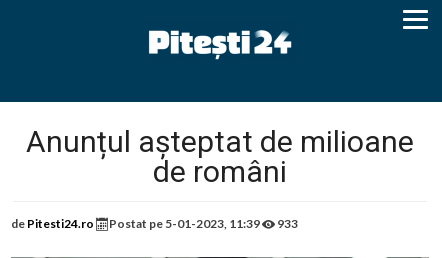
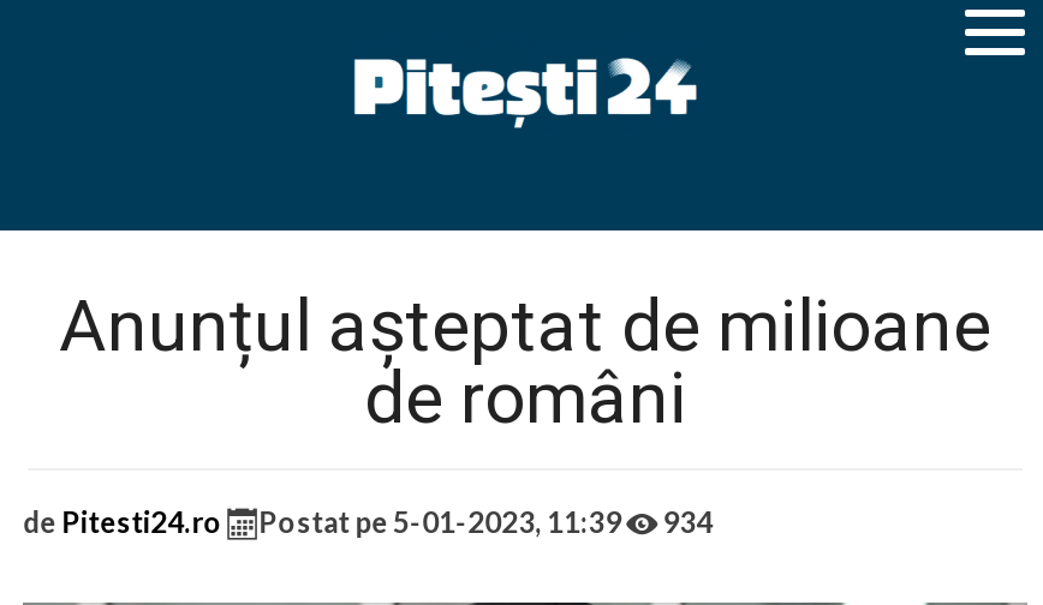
[11,216,298,231] de Pitesti24.ro Postat pe 5-01-2023, 11:39 933 -> [23,504,713,540] de Pitesti24.ro Postat pe 5-01-2023, 11:39 934

